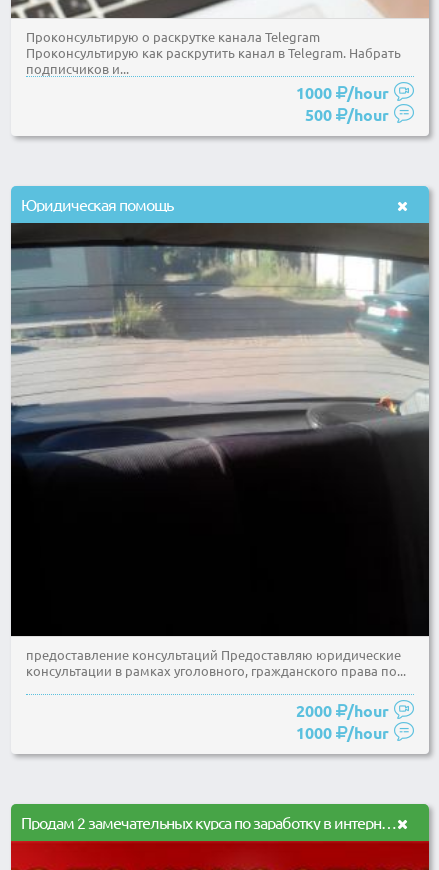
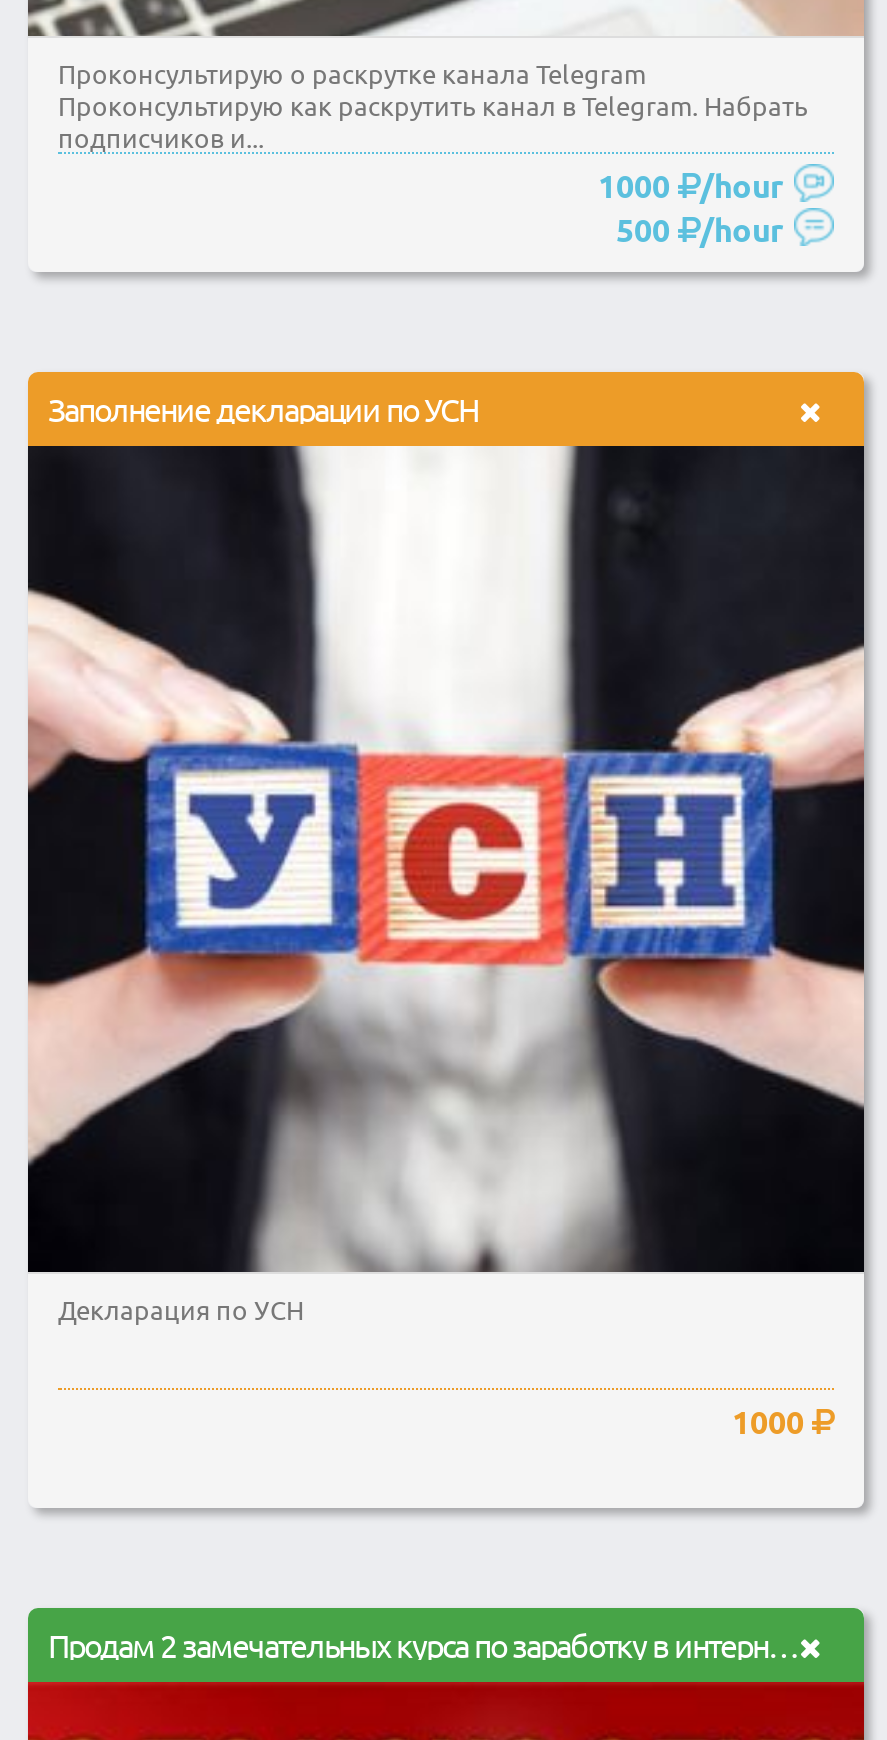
[10,185,430,637] [image] | Юридическая помощь -> [26,370,866,1274] [image] | Заполнение декларации по УСН
[26,646,406,679] предоставление консультаций Предоставляю юридические | консультации в рамках уголовного, гражданского права по... -> [58,1292,304,1326] Декларация по УСН
[296,700,389,743] 2000 /hour | 1000 /hour -> [732,1400,812,1442] 1000

